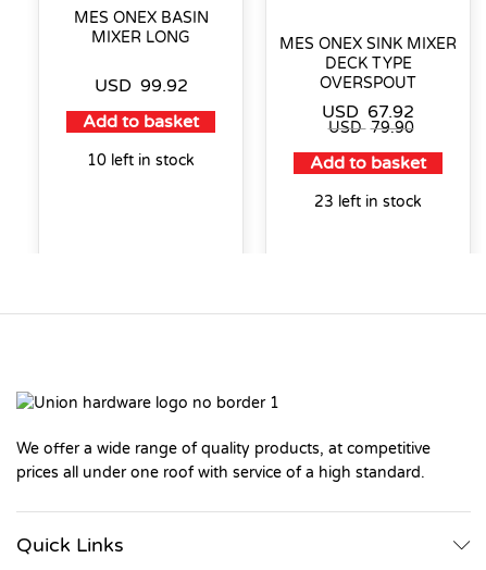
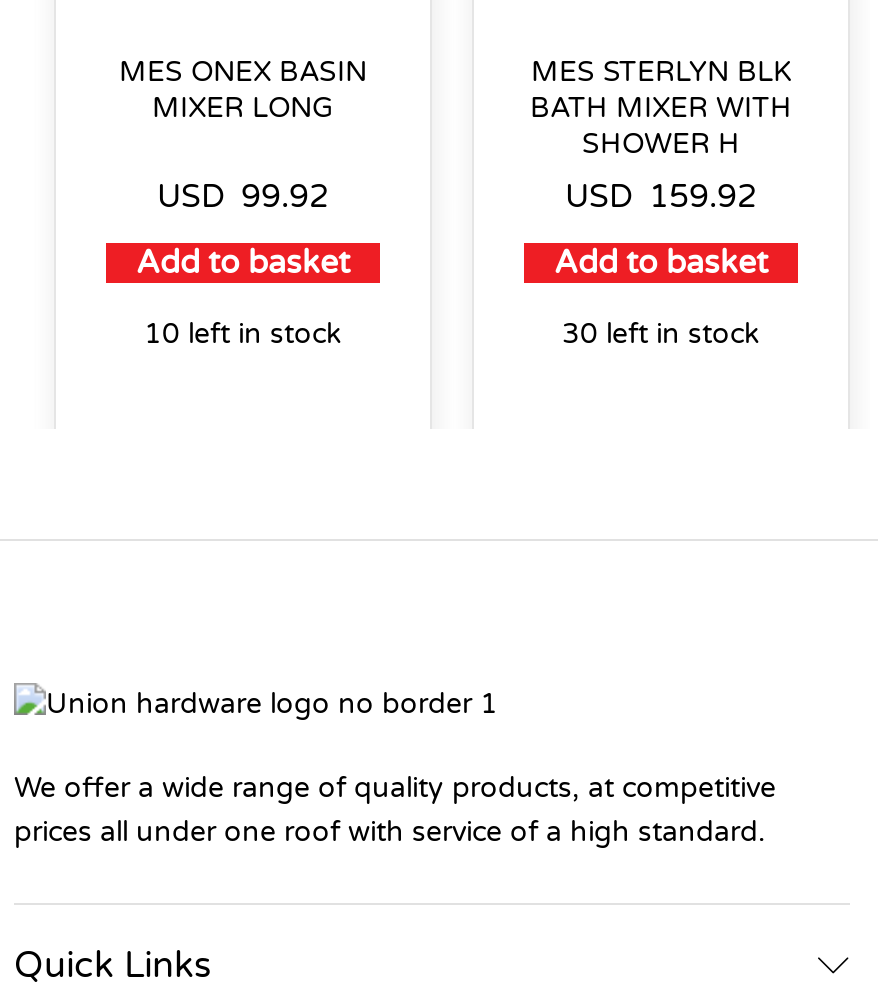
[279,35,457,138] MES ONEX SINK MIXER | DECK TYPE | OVERSPOUT | USD 67.92 | USD 79.90 -> [530,56,792,218] MES STERLYN BLK | BATH MIXER WITH | SHOWER H | USD 159.92
[314,193,422,212] 23 left in stock -> [562,318,760,352] 30 left in stock

